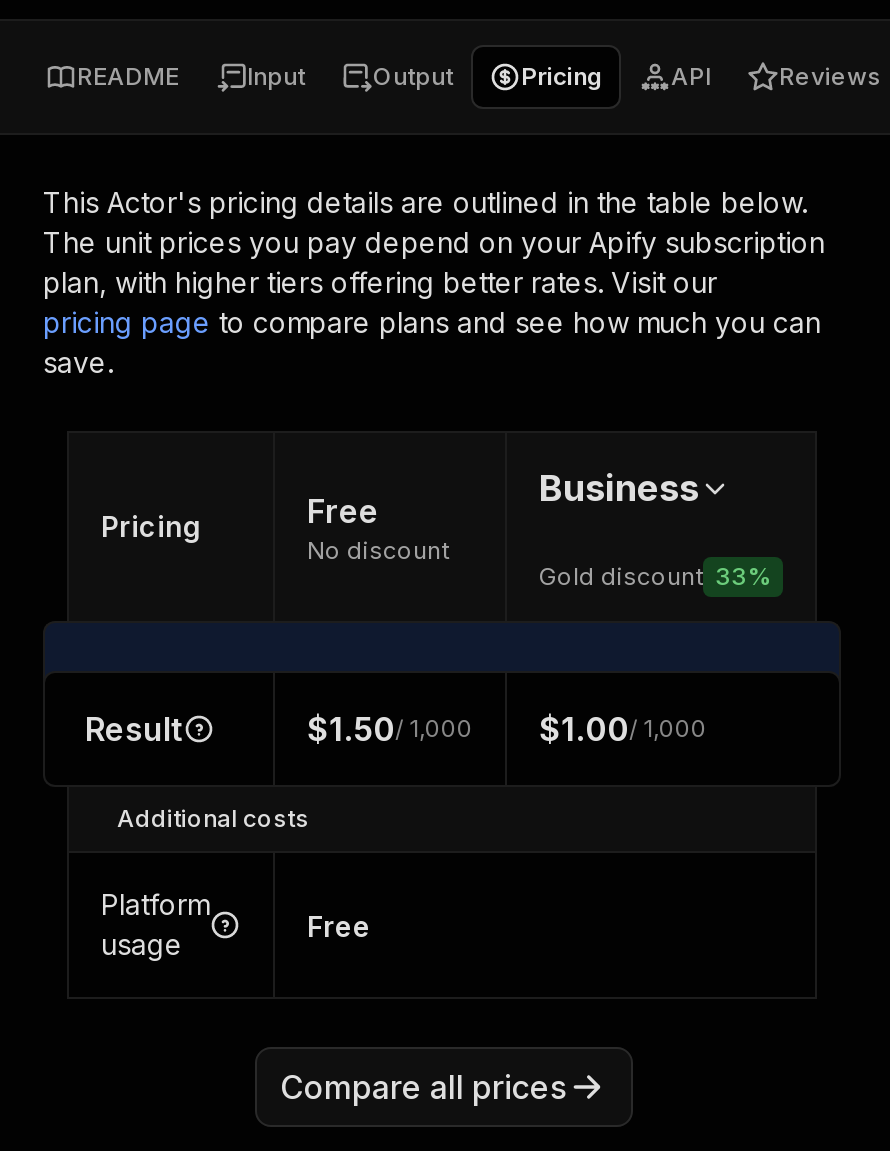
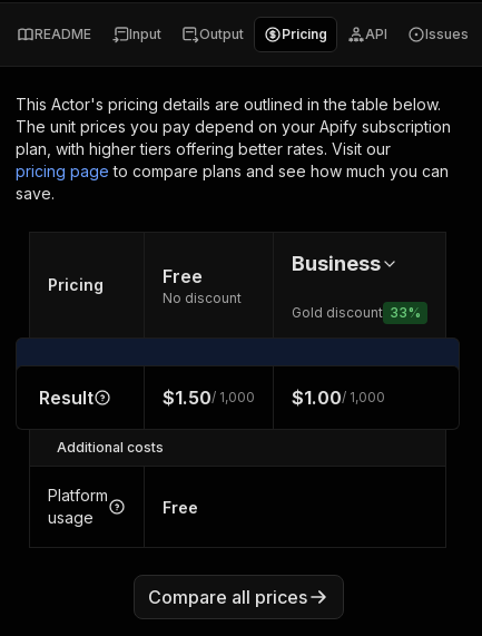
[779,61,881,91] Reviews -> [425,26,469,42] Issues

